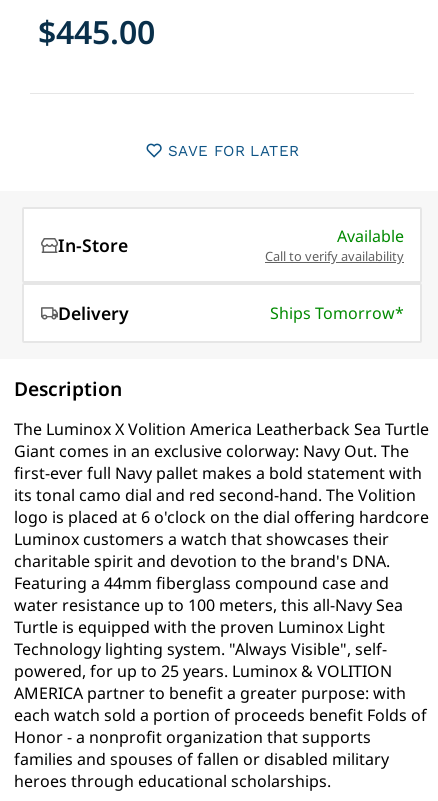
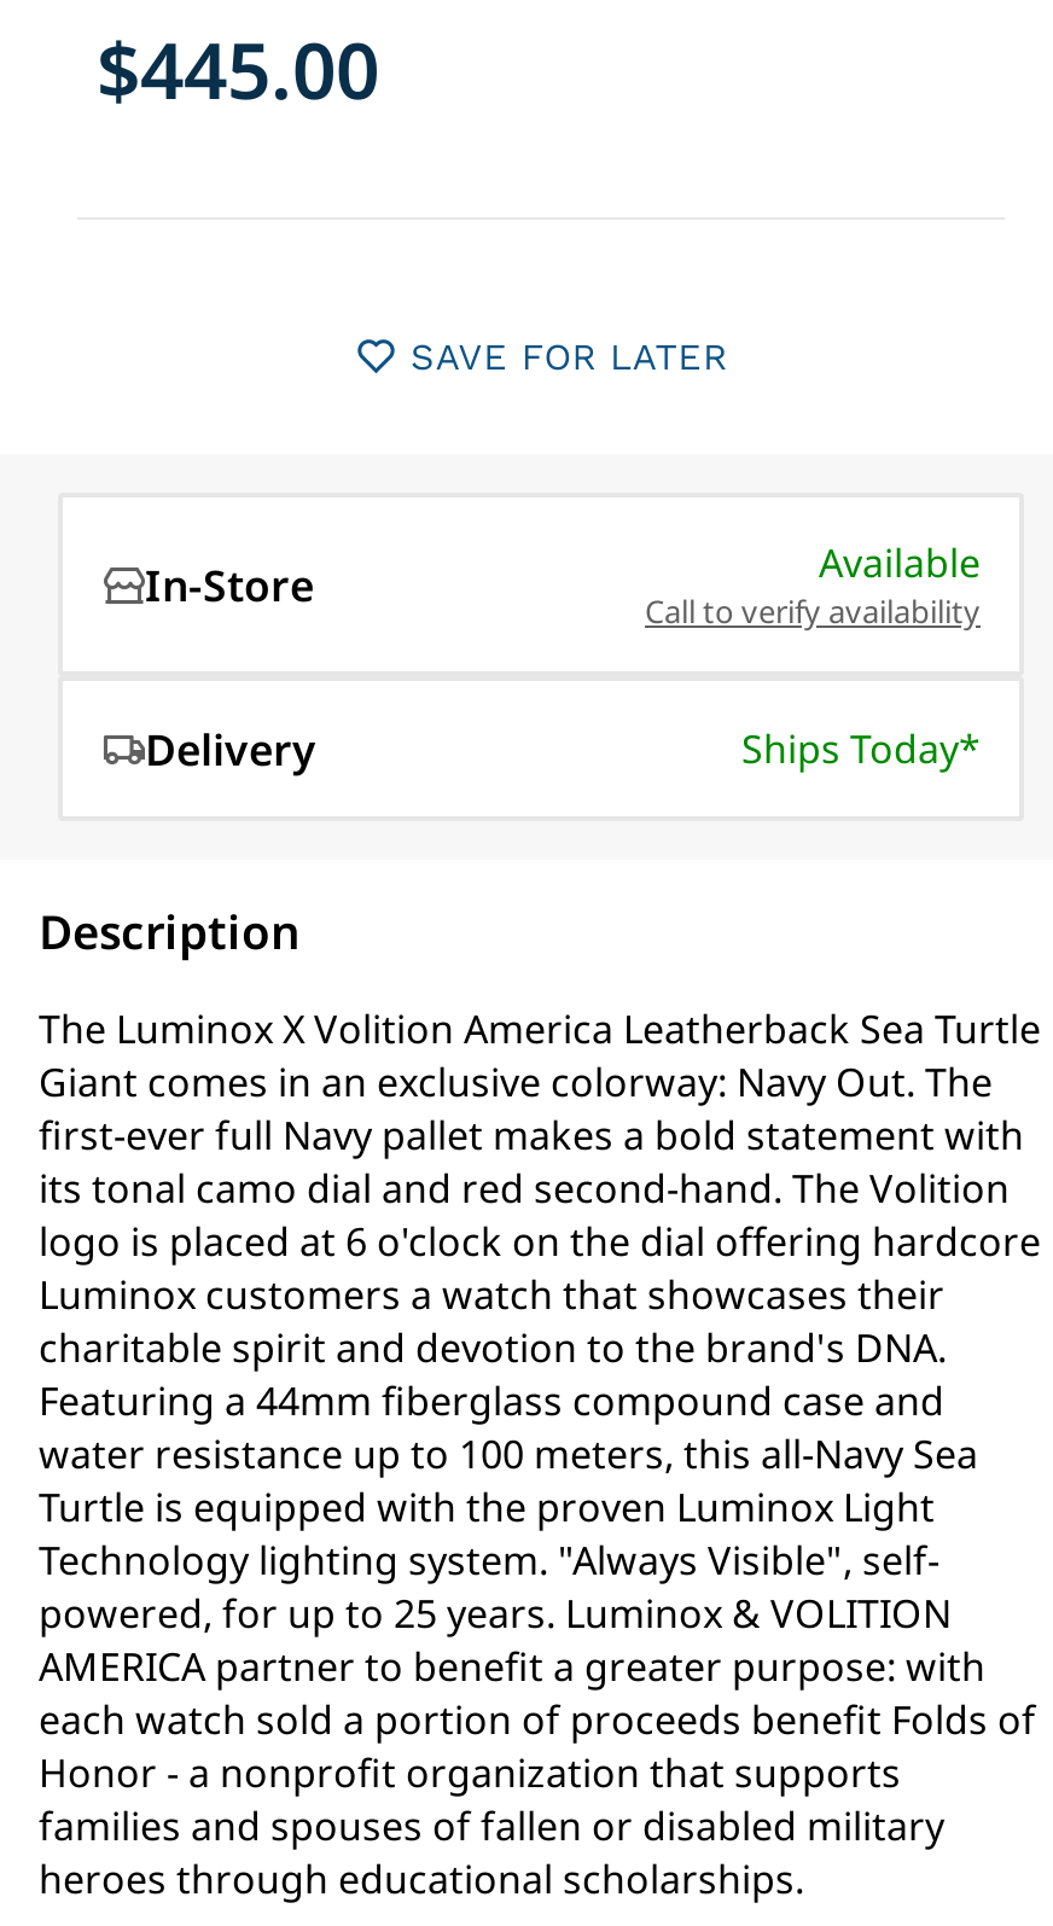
[270,302,404,324] Ships Tomorrow* -> [741,722,981,775] Ships Today*

